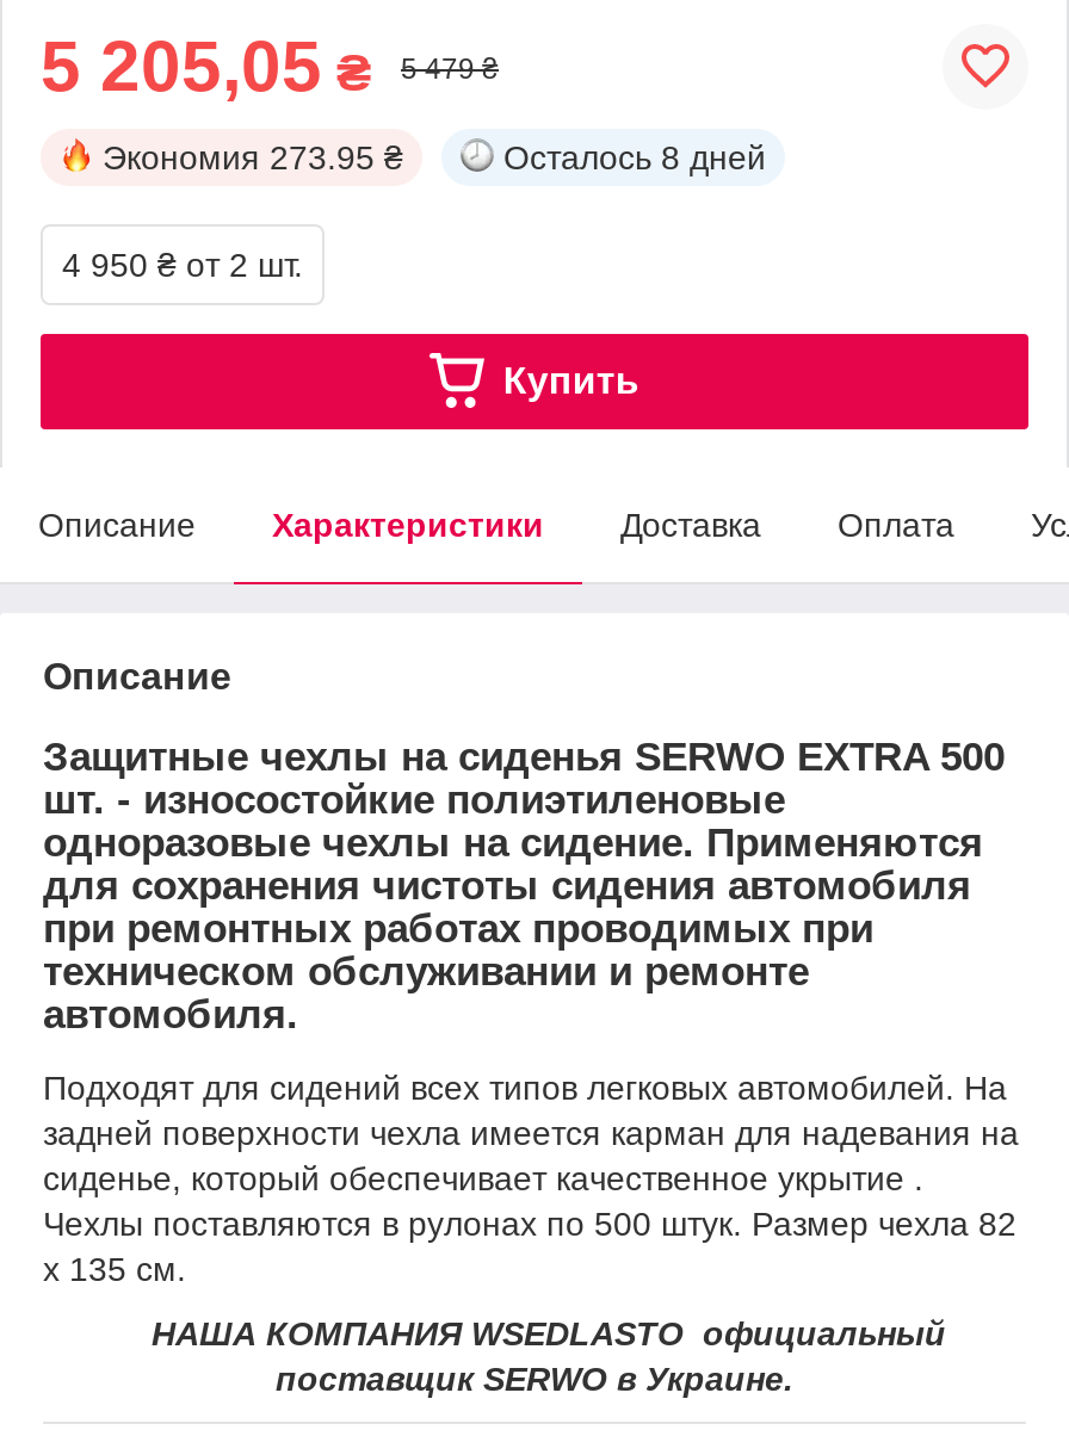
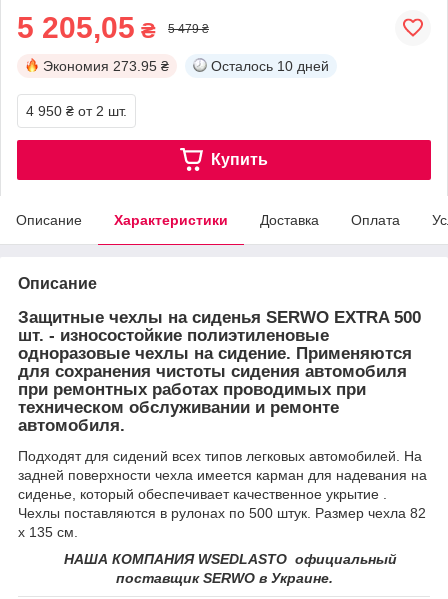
[503,138,766,176] Осталось 8 дней -> [211,58,329,74] Осталось 10 дней

